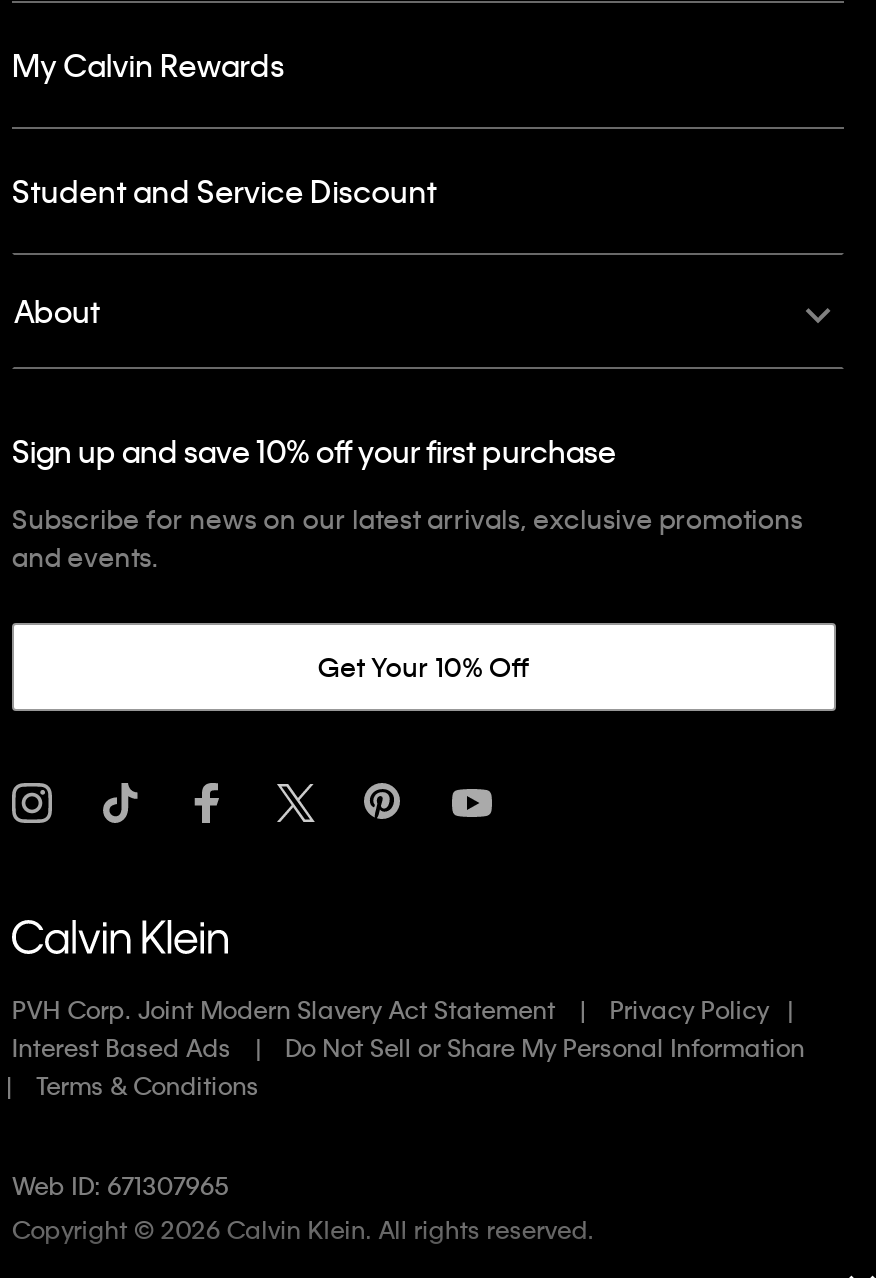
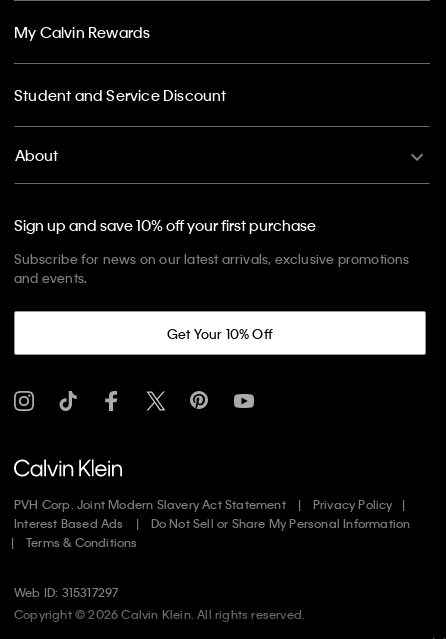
[12,1169,229,1201] Web ID: 671307965 -> [14,584,118,600] Web ID: 315317297

